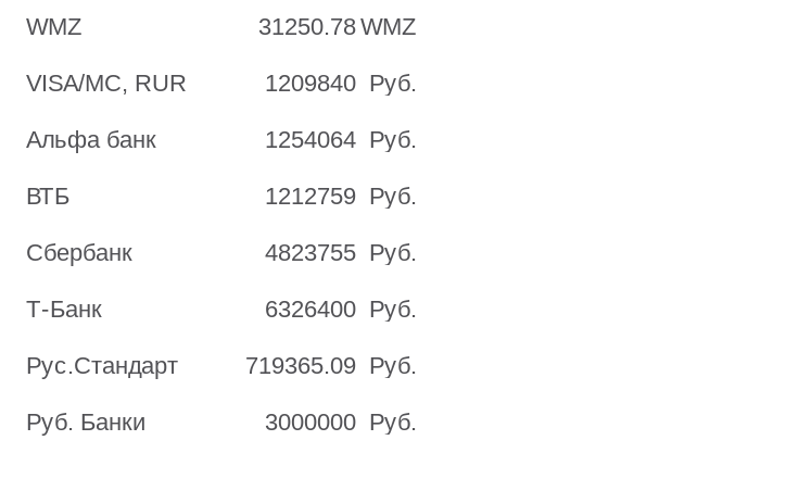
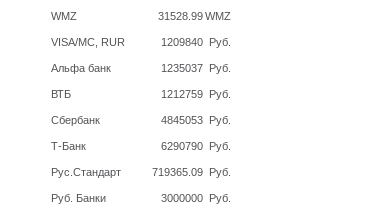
[258,13,417,39] 31250.78 WMZ -> [158,10,231,22] 31528.99 WMZ
[265,126,417,152] 1254064 Руб. -> [161,62,231,74] 1235037 Руб.
[265,239,417,265] 4823755 Руб. -> [161,114,231,126] 4845053 Руб.
[265,295,417,322] 6326400 Руб. -> [161,140,231,152] 6290790 Руб.

